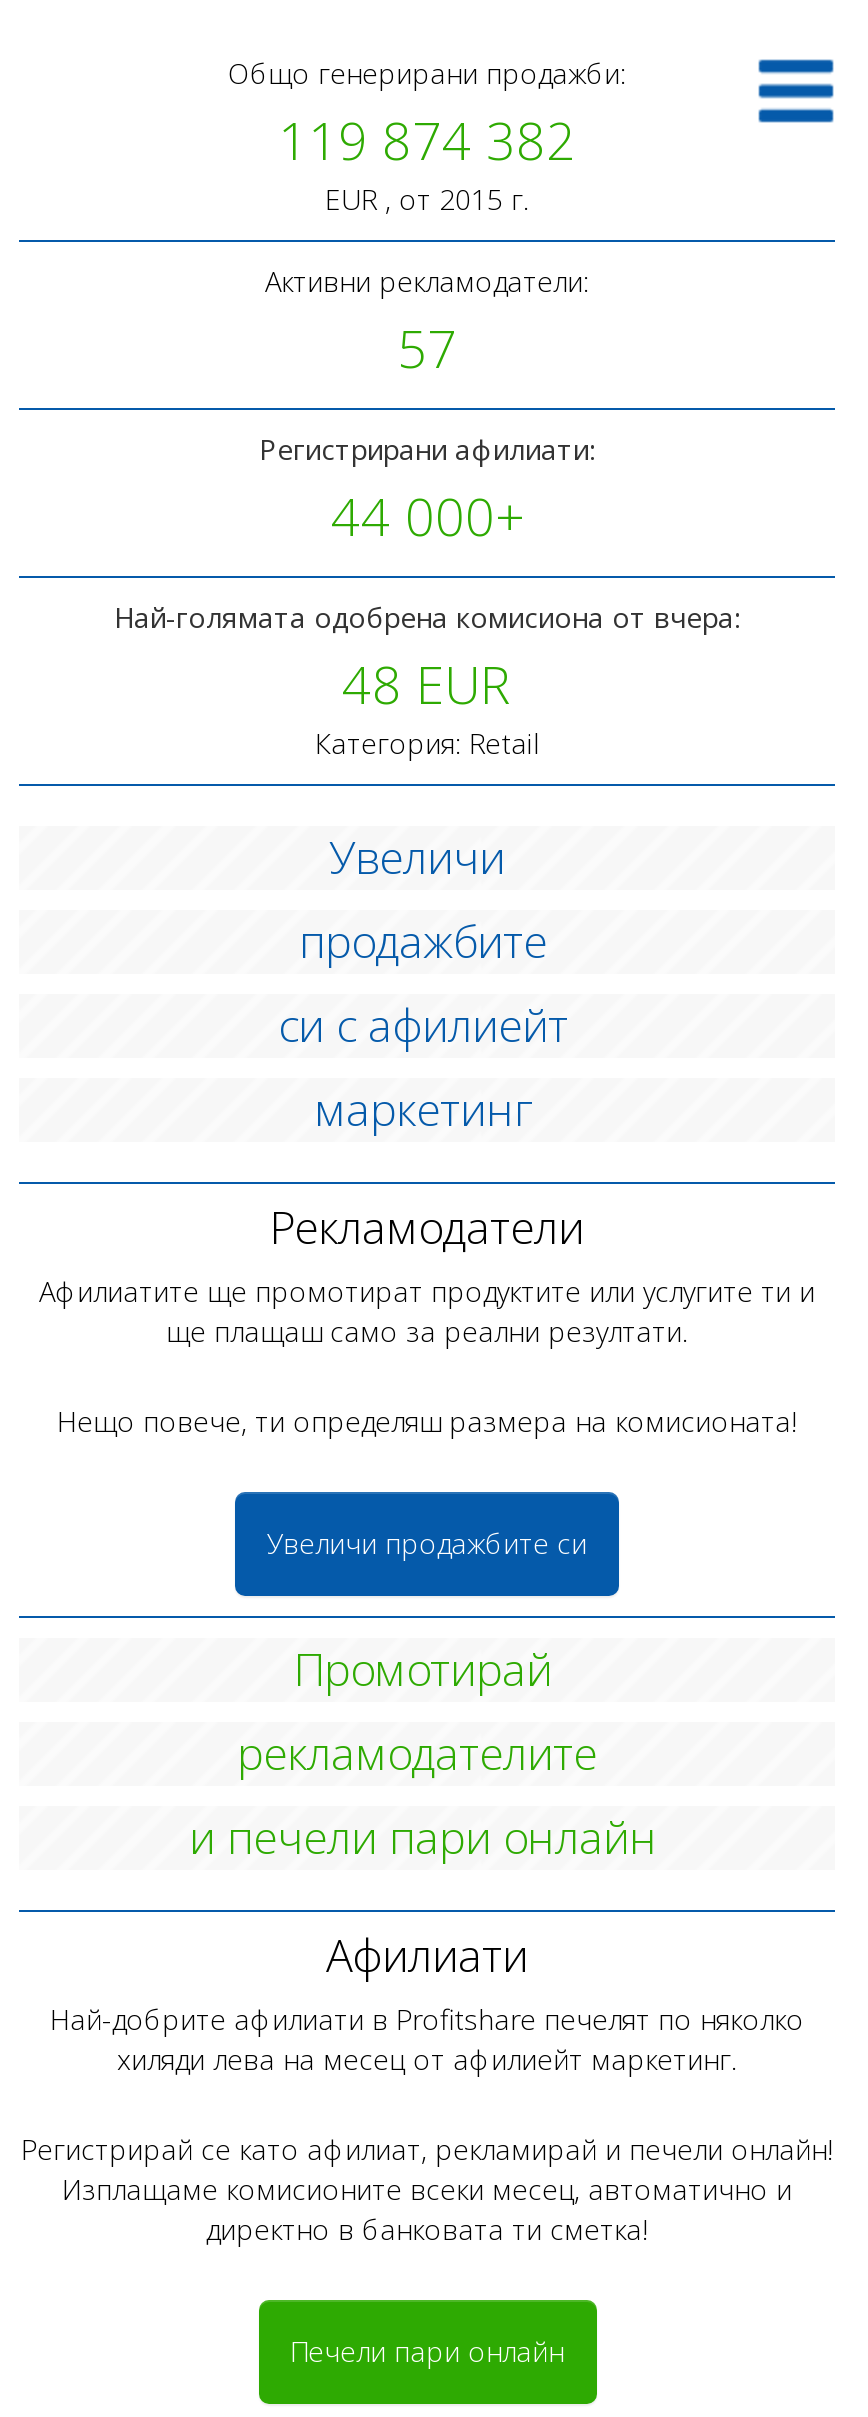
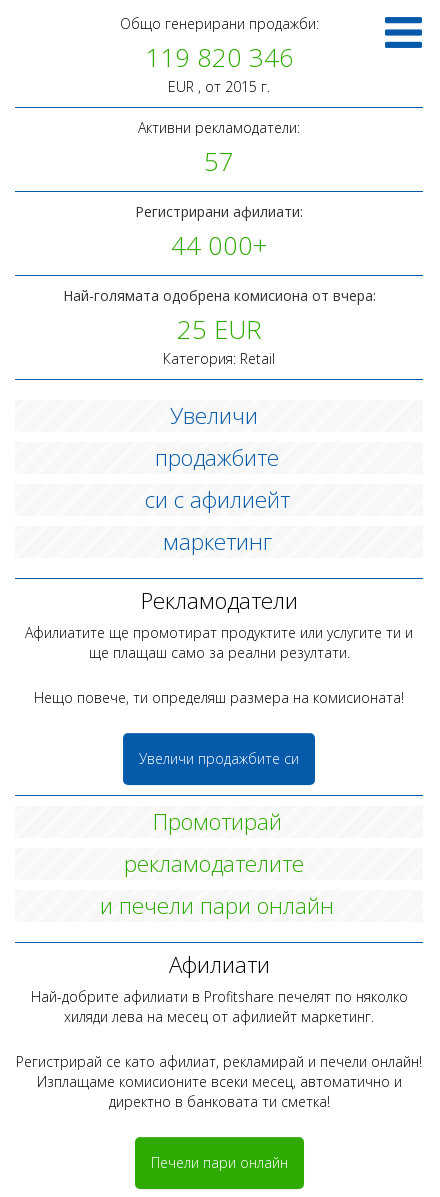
[278,106,576,176] 119 874 382 -> [144,40,293,75] 119 820 346
[342,650,512,720] 48 EUR -> [176,312,261,347] 25 EUR

